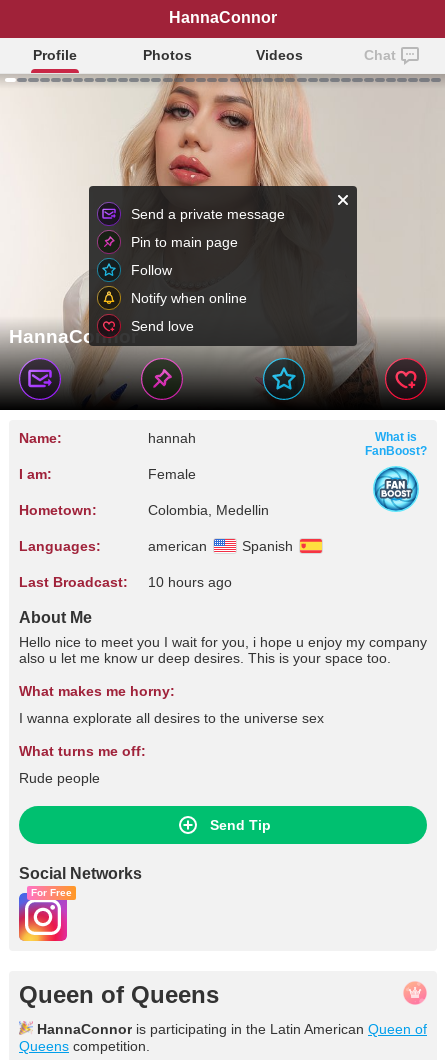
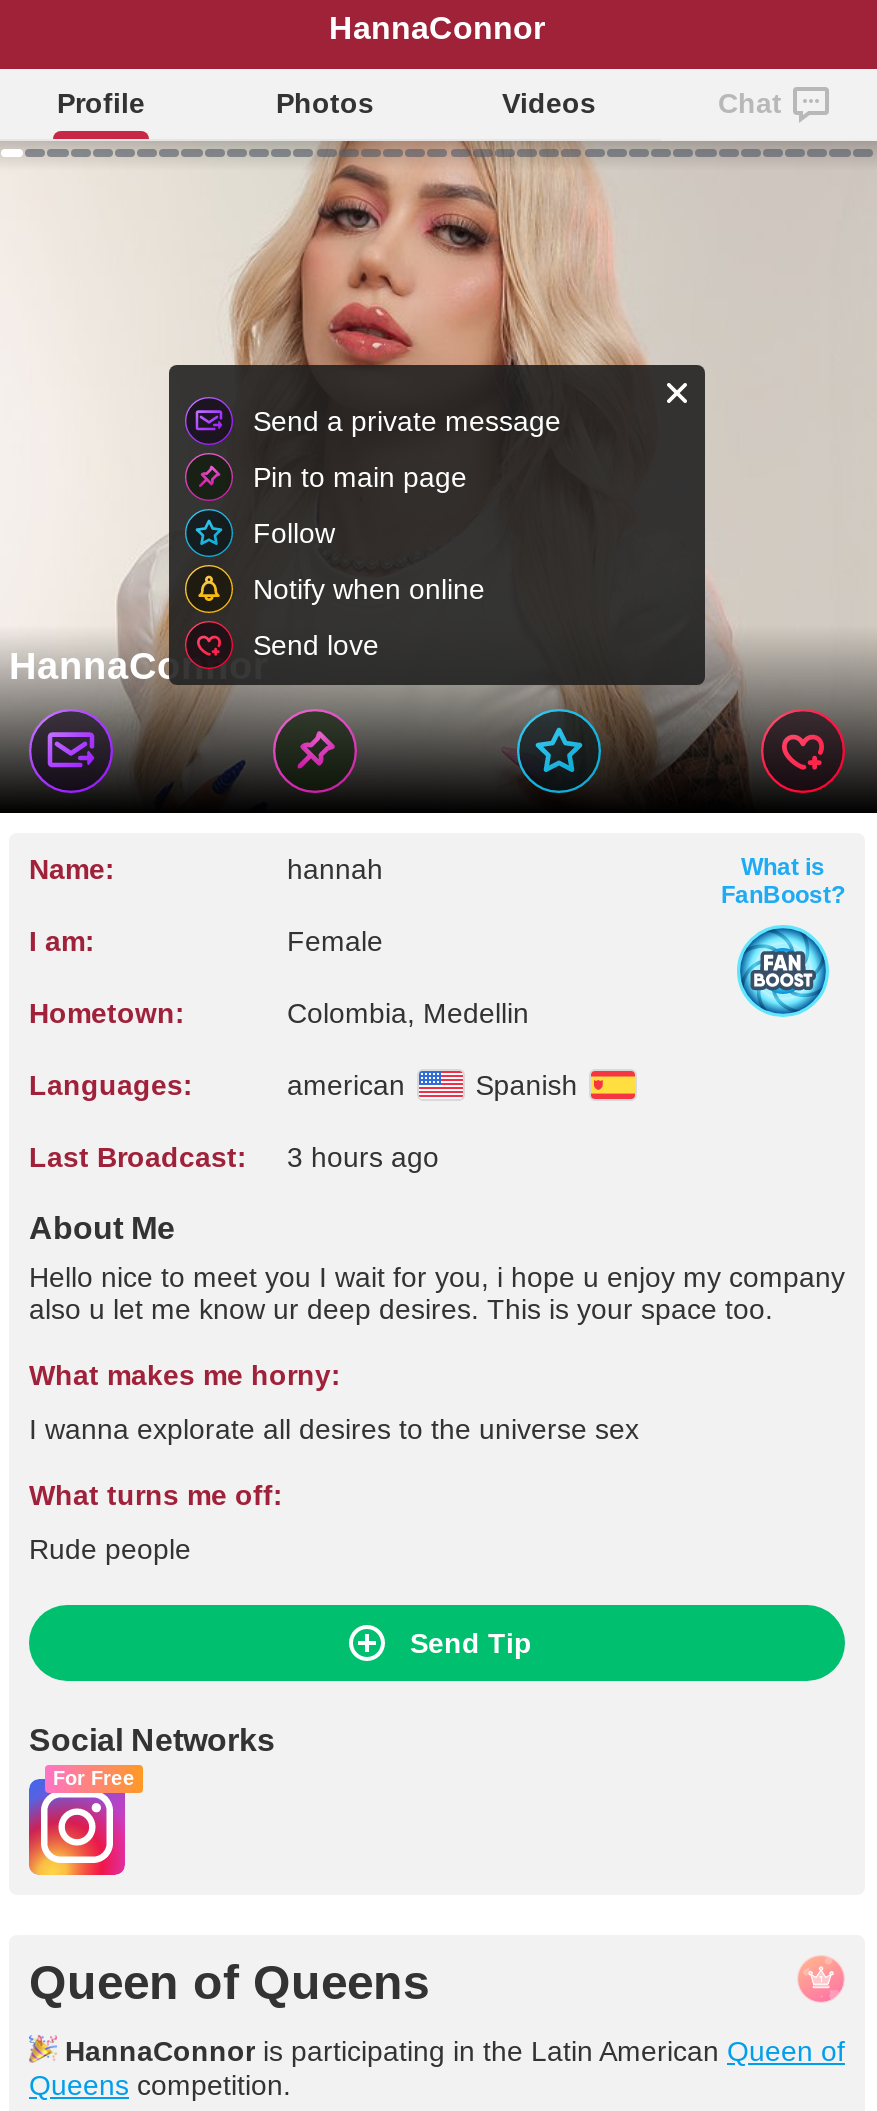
[19,574,232,590] Last Broadcast: 10 hours ago -> [29,1141,439,1173] Last Broadcast: 3 hours ago

